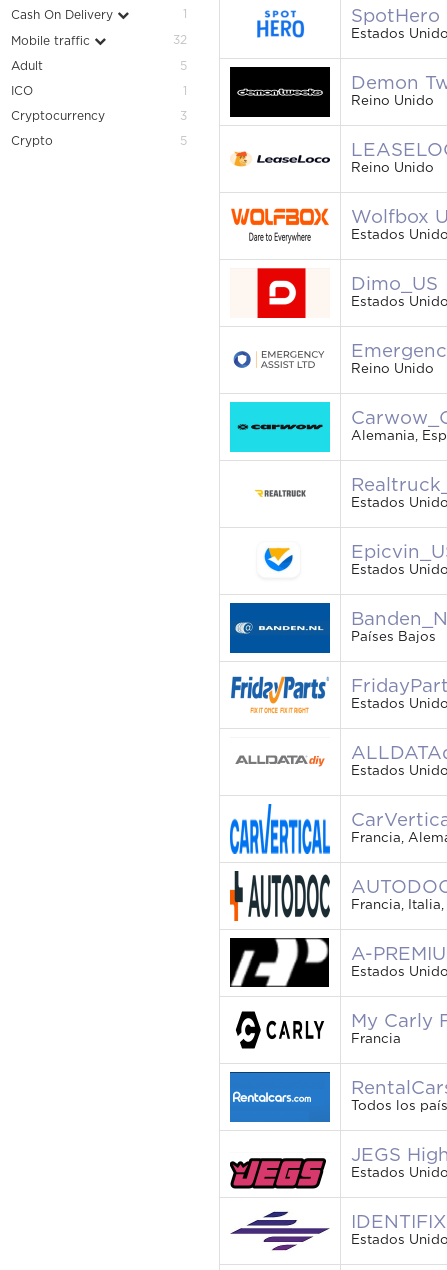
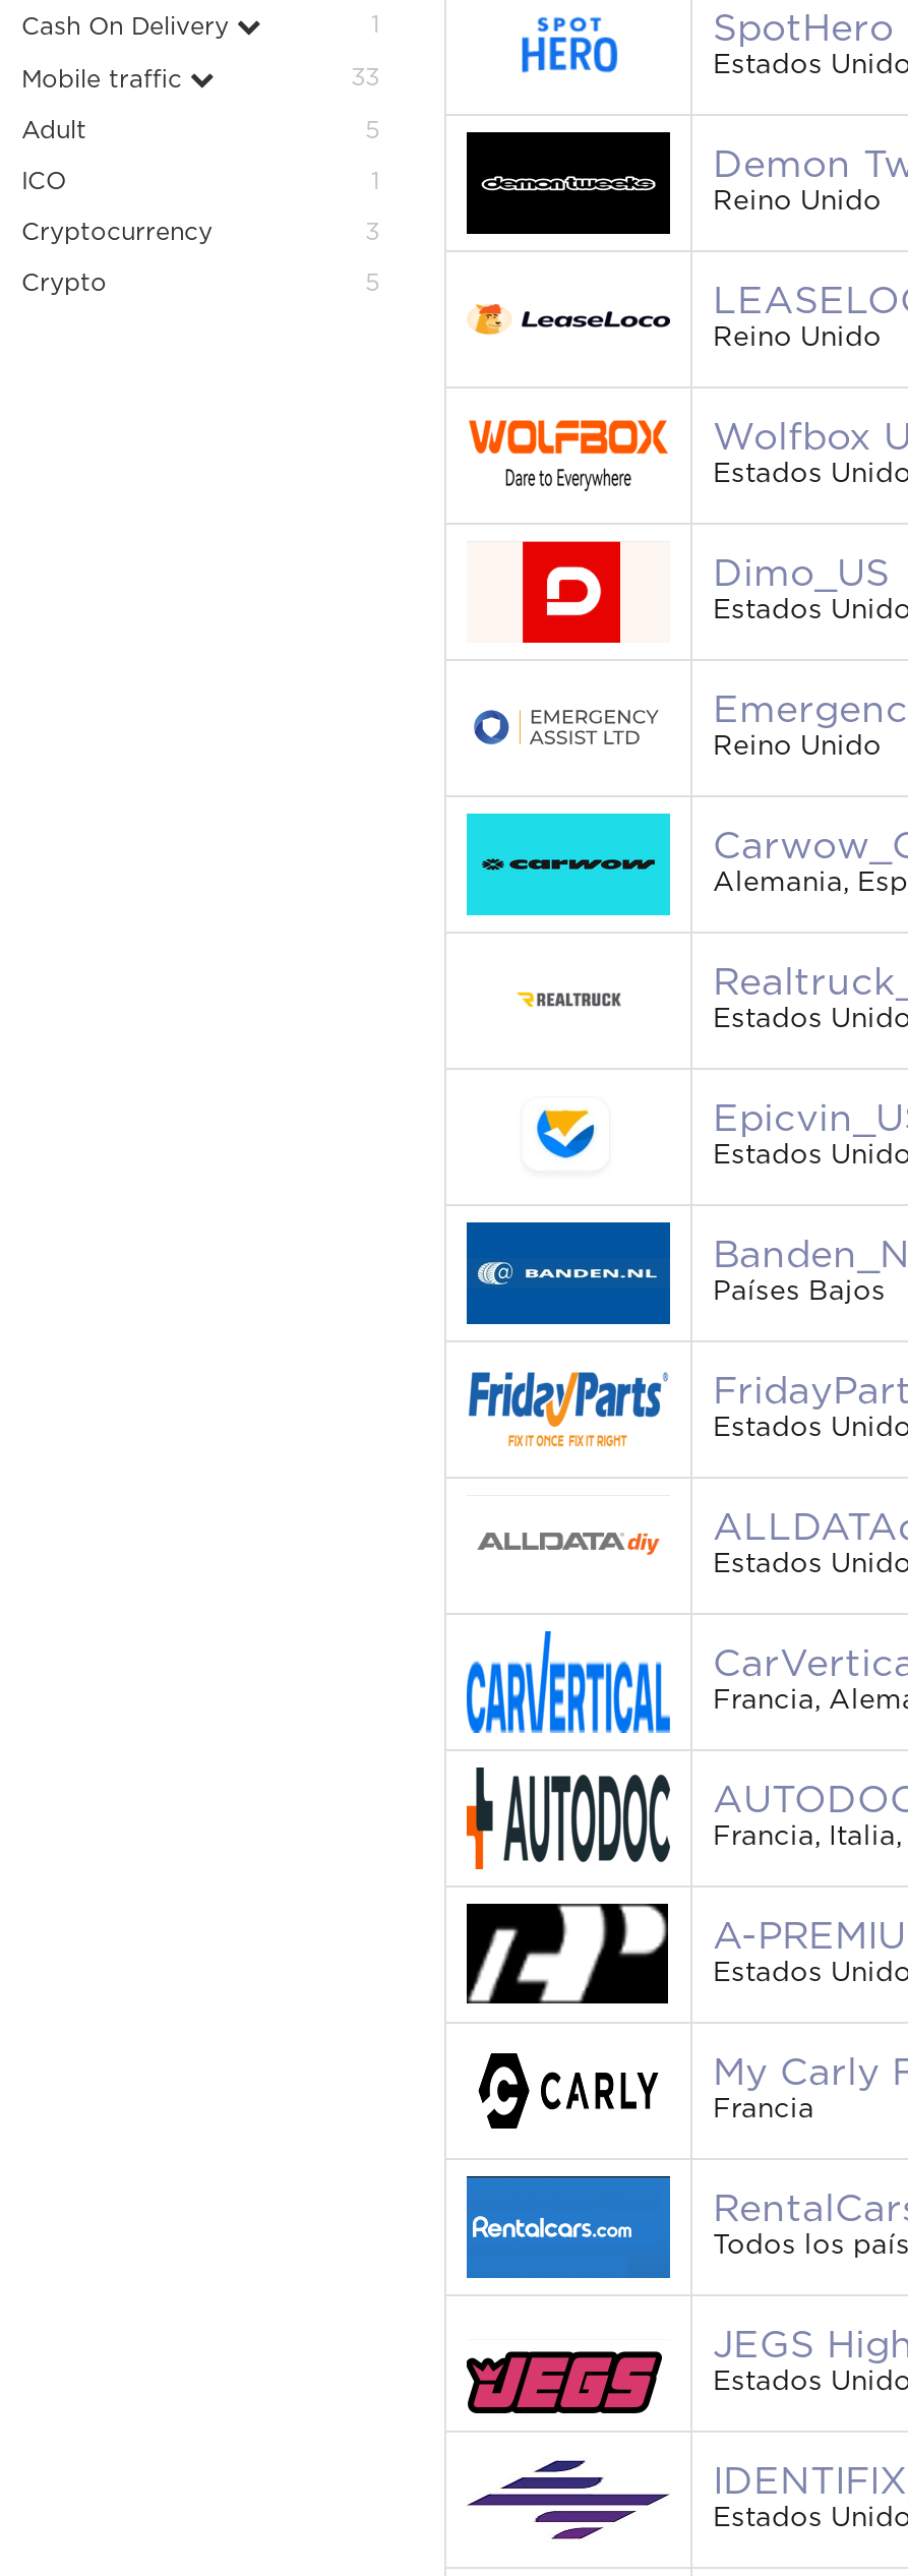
[173,35,187,46] 32 -> [351,67,379,89] 33

